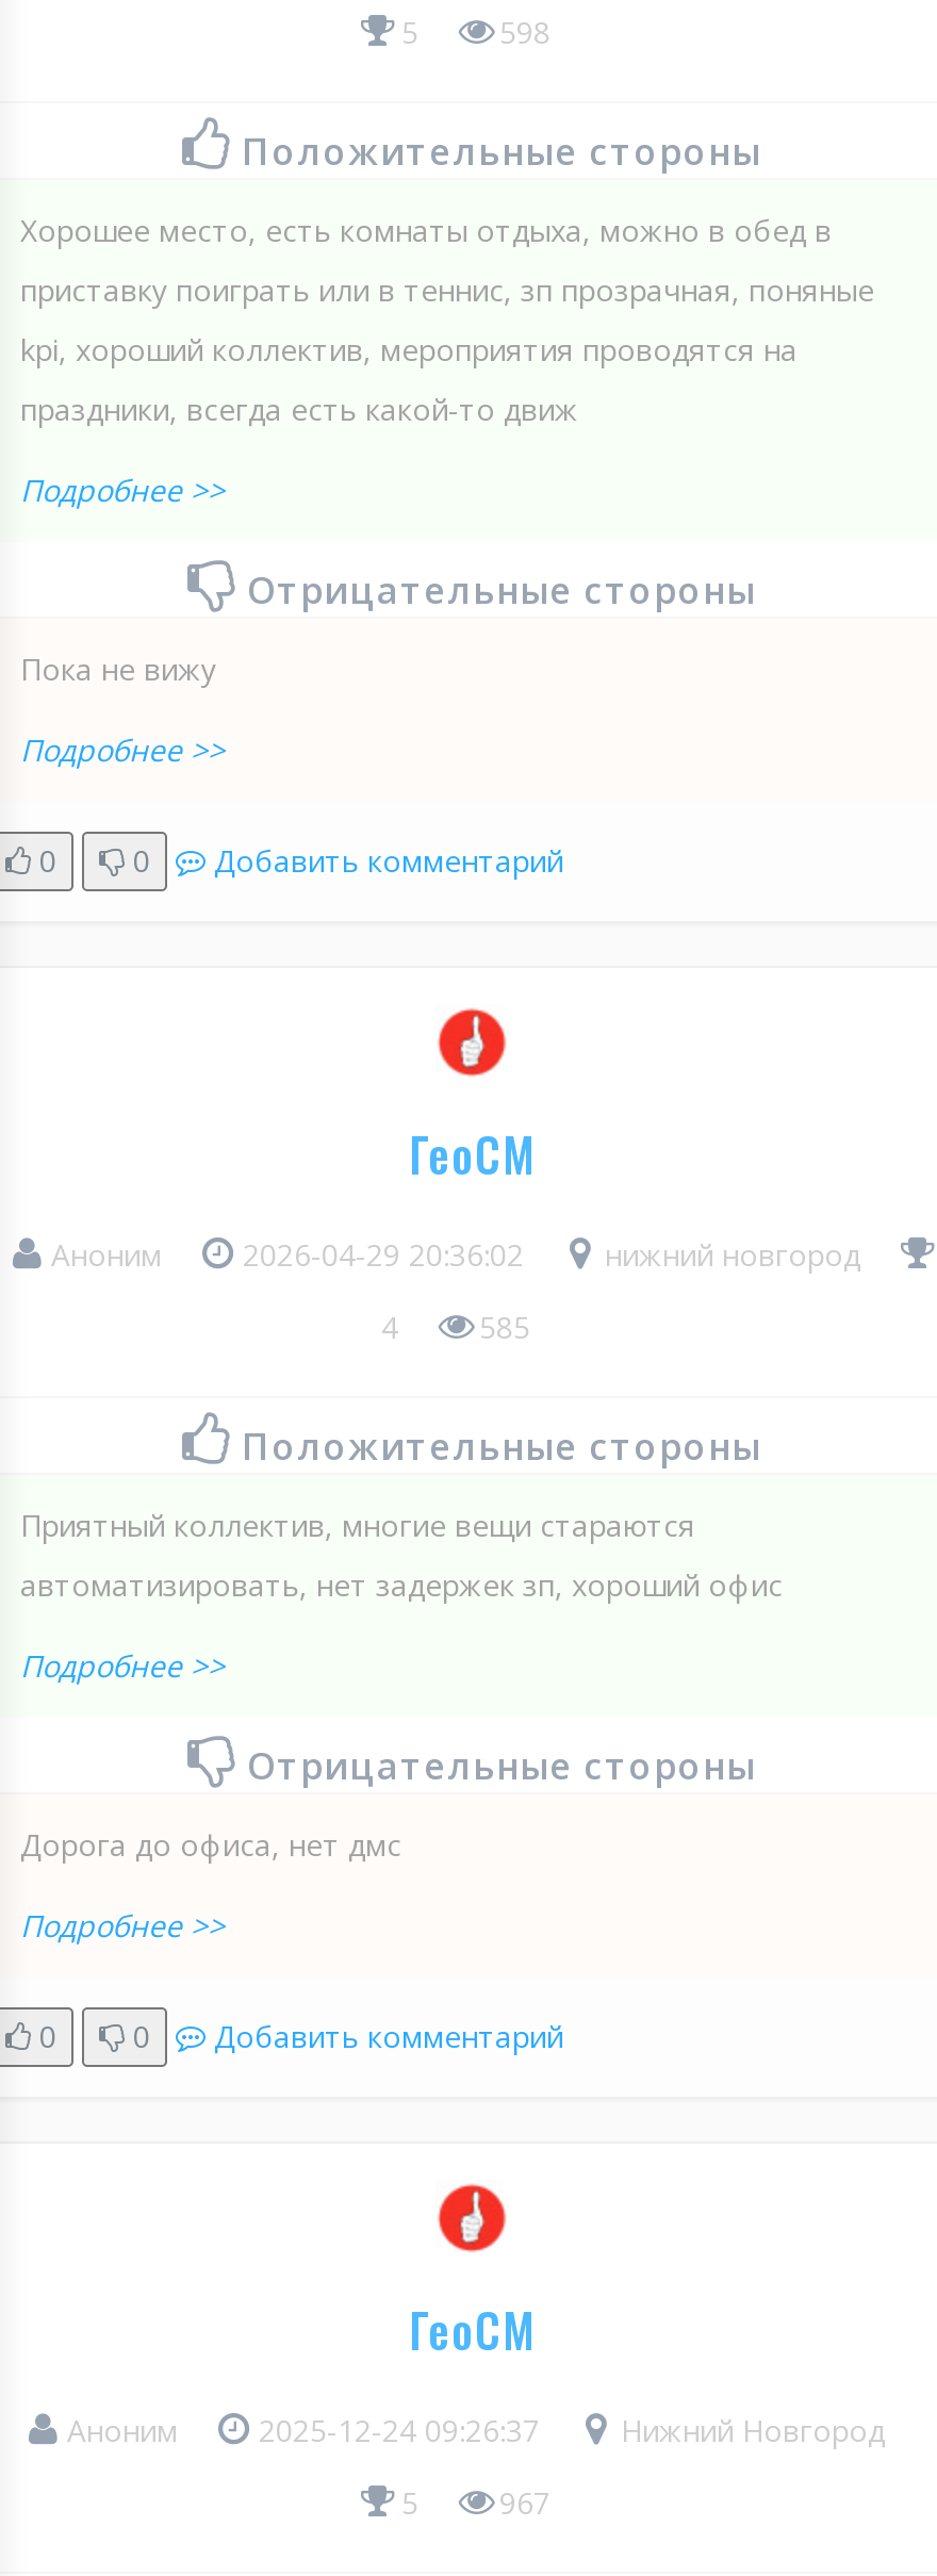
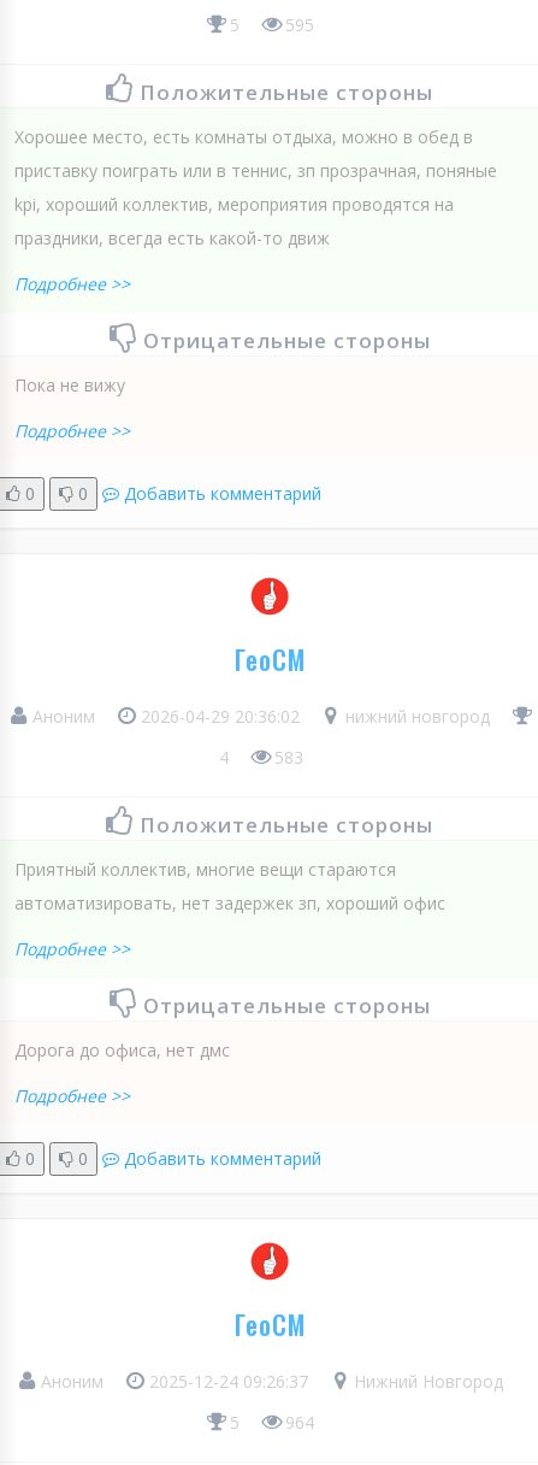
[393,12,550,53] 5 598 -> [225,13,314,36] 5 595
[381,1307,530,1348] 4 585 -> [218,746,303,769] 4 583
[393,2483,550,2523] 5 967 -> [225,1411,314,1434] 5 964

